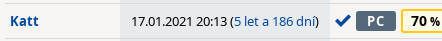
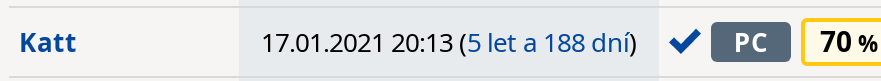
[131,12,319,30] 17.01.2021 20:13 (5 let a 186 dní) -> [261,24,637,60] 17.01.2021 20:13 (5 let a 188 dní)

